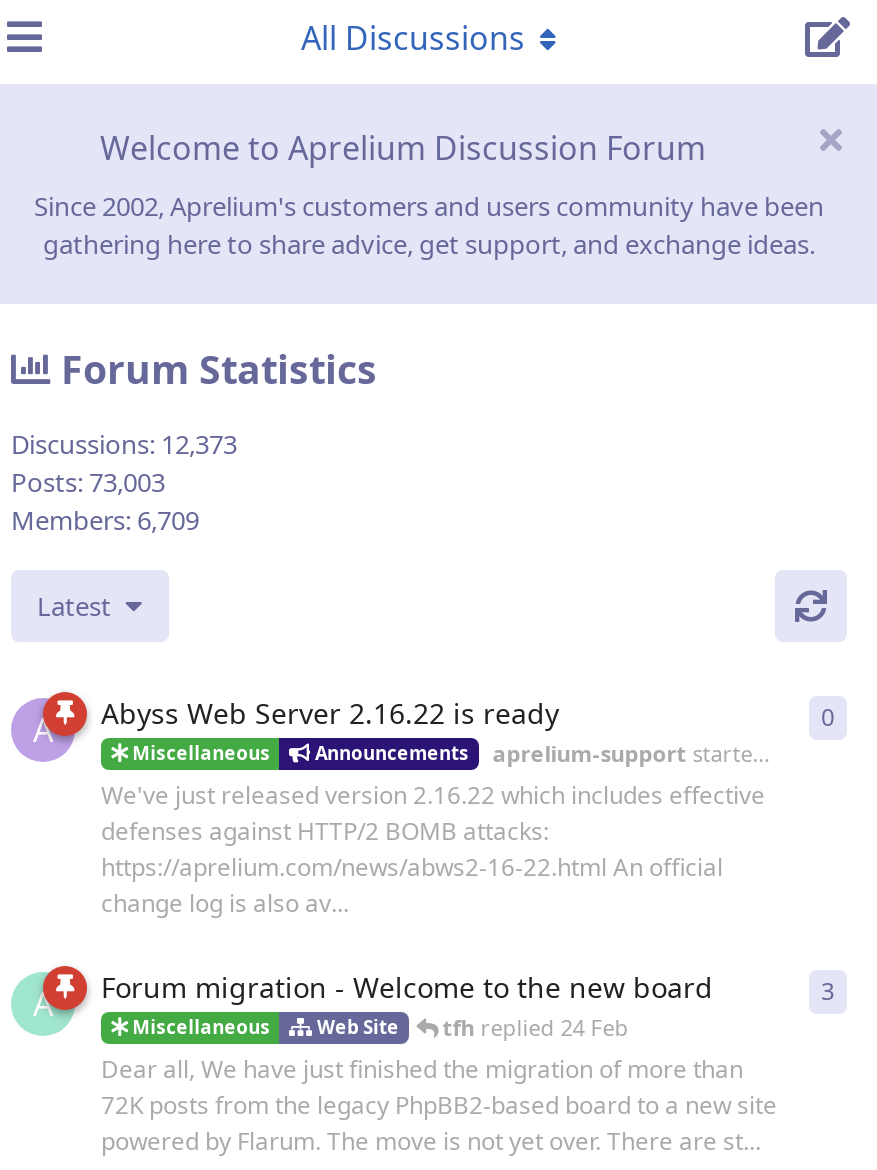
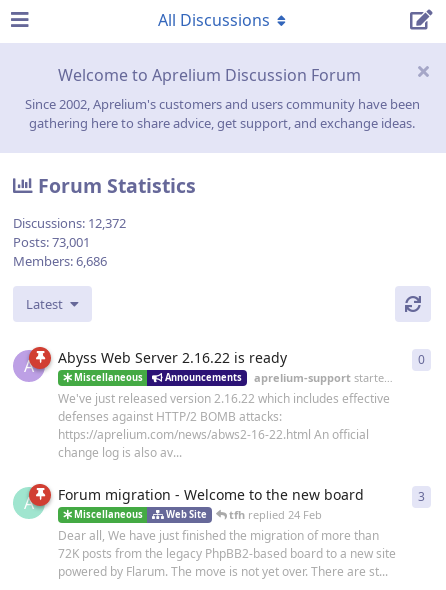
[11,426,237,462] Discussions: 12,373 -> [13,214,126,232] Discussions: 12,372
[11,464,165,500] Posts: 73,003 -> [13,233,90,251] Posts: 73,001
[11,502,199,538] Members: 6,709 -> [13,252,107,270] Members: 6,686

